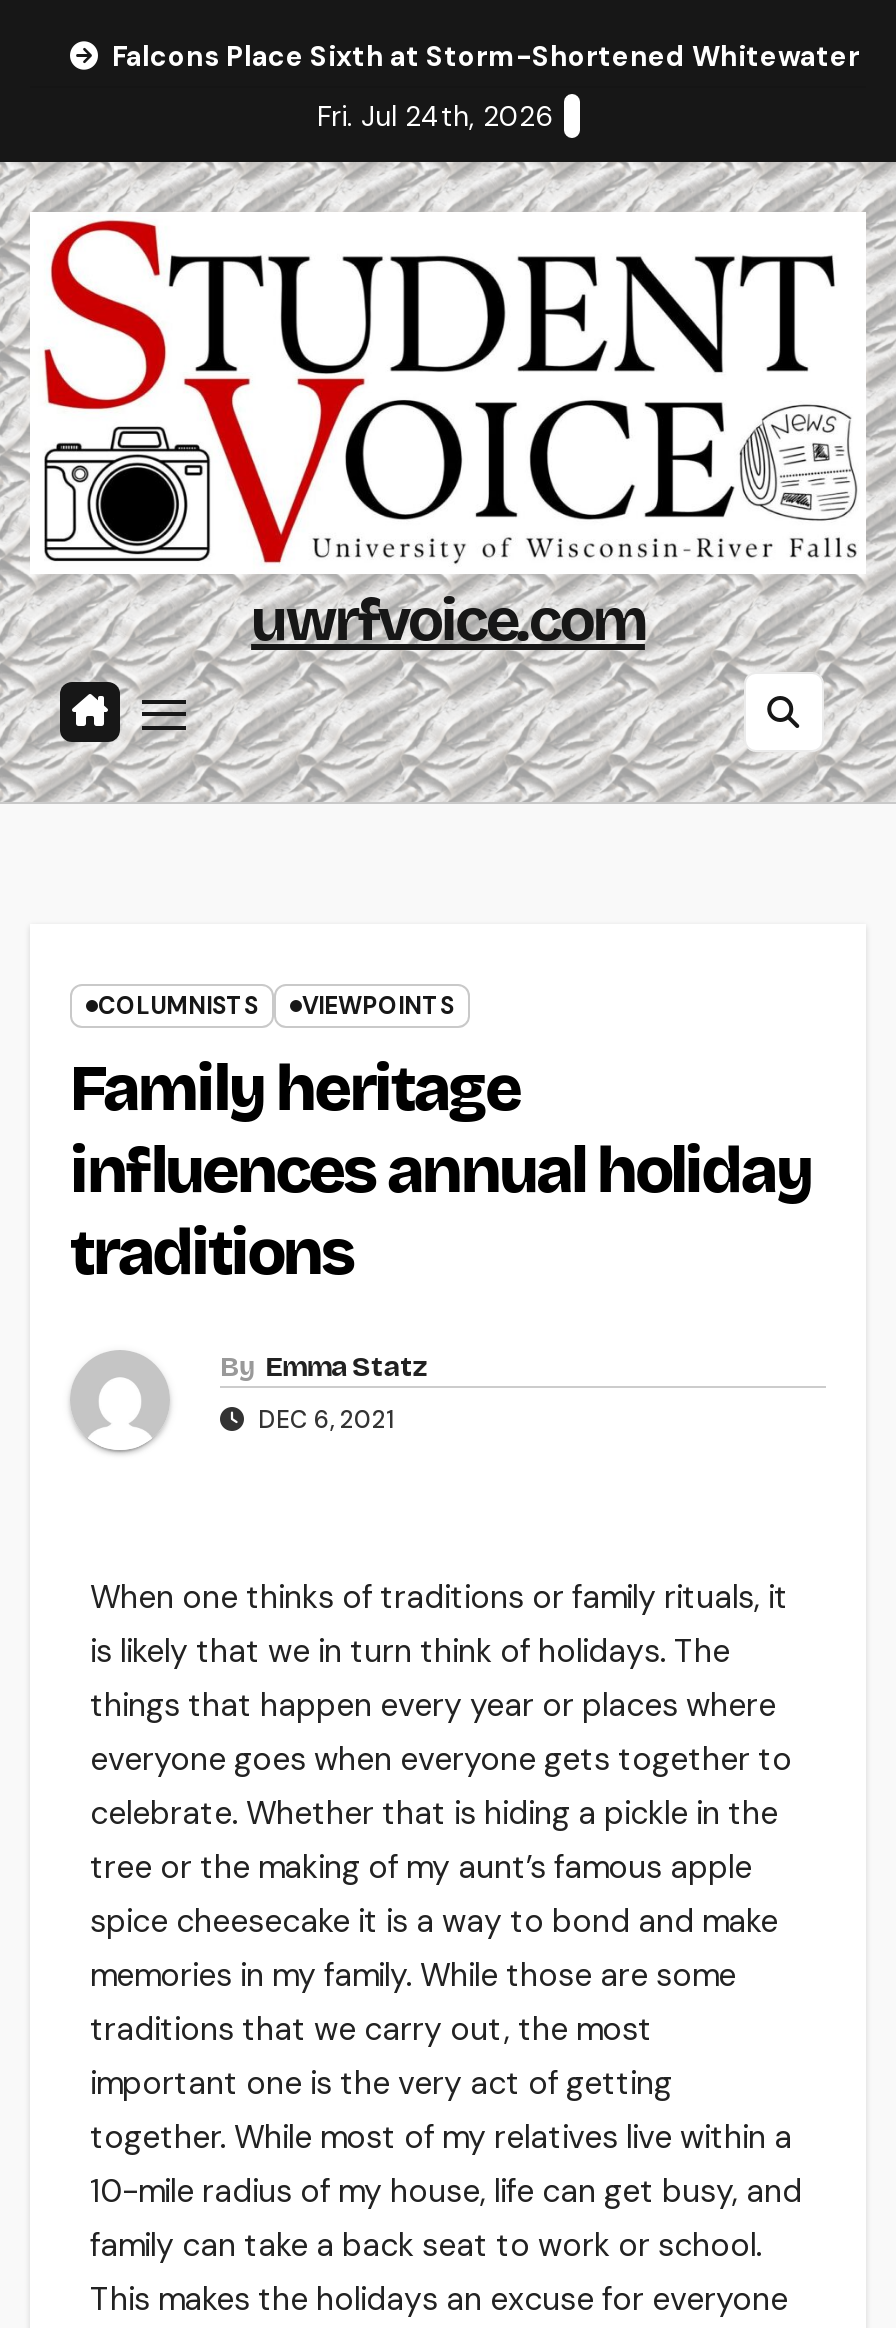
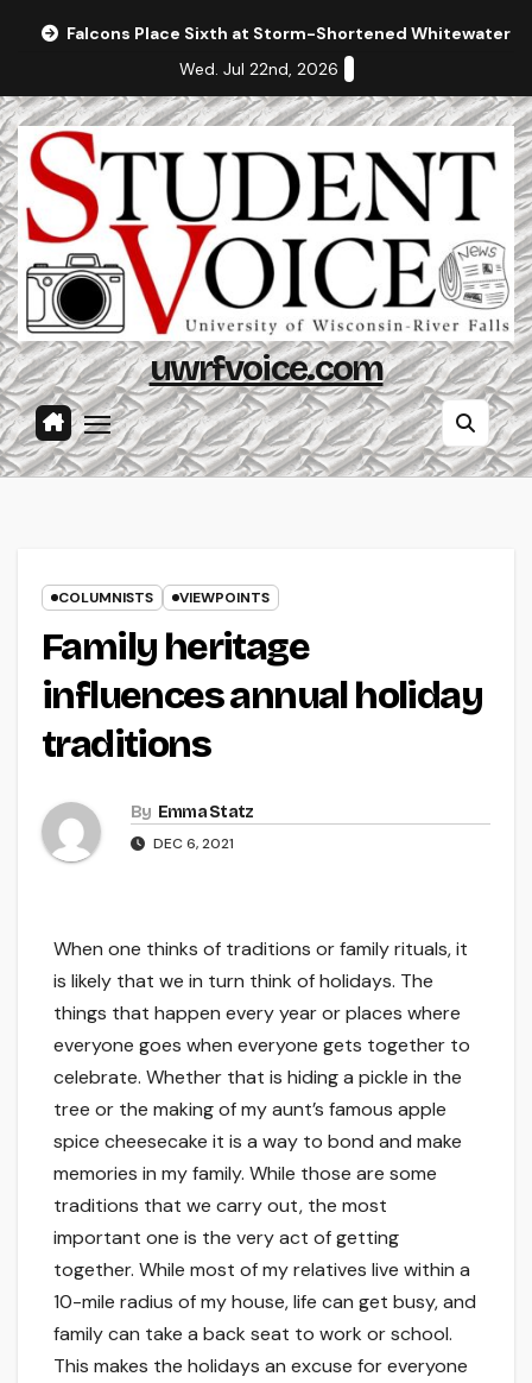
[317,98,553,134] Fri. Jul 24th, 2026 -> [179,58,338,80] Wed. Jul 22nd, 2026

